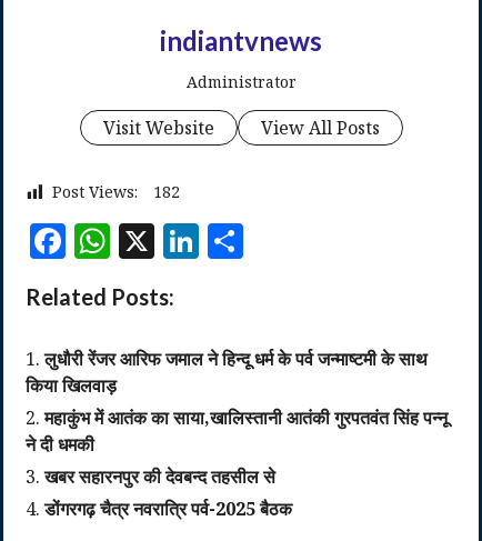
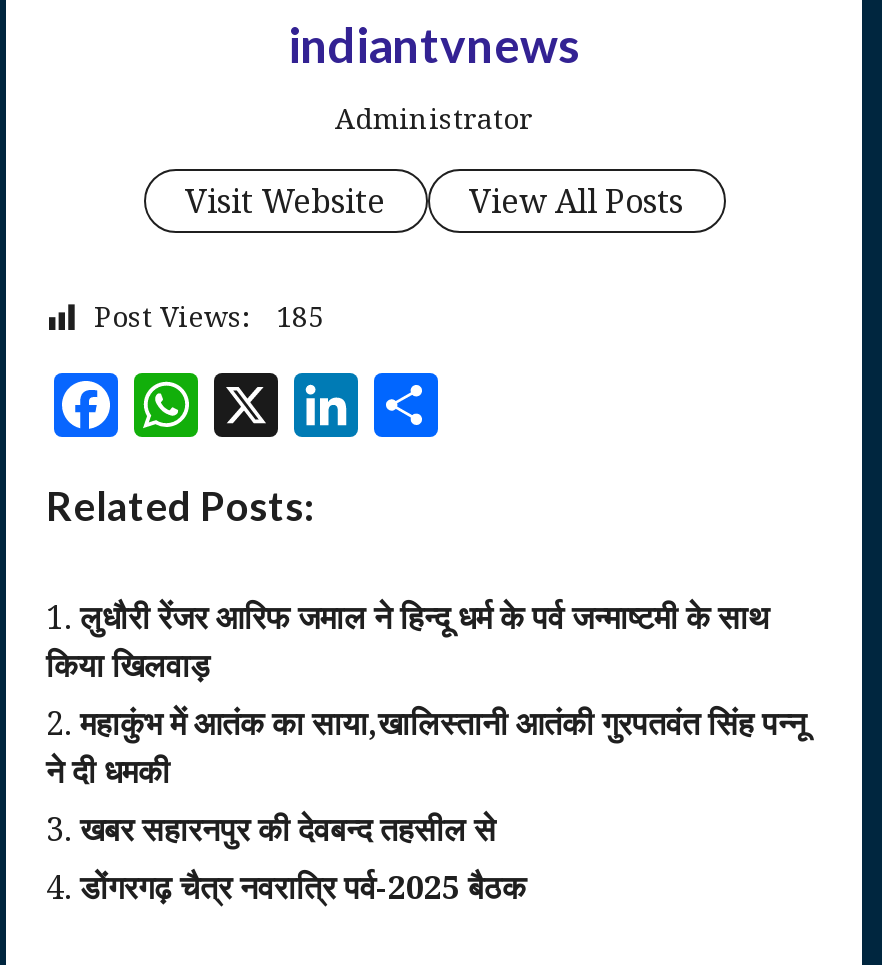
[52,181,180,203] Post Views: 182 -> [94,298,324,336] Post Views: 185

